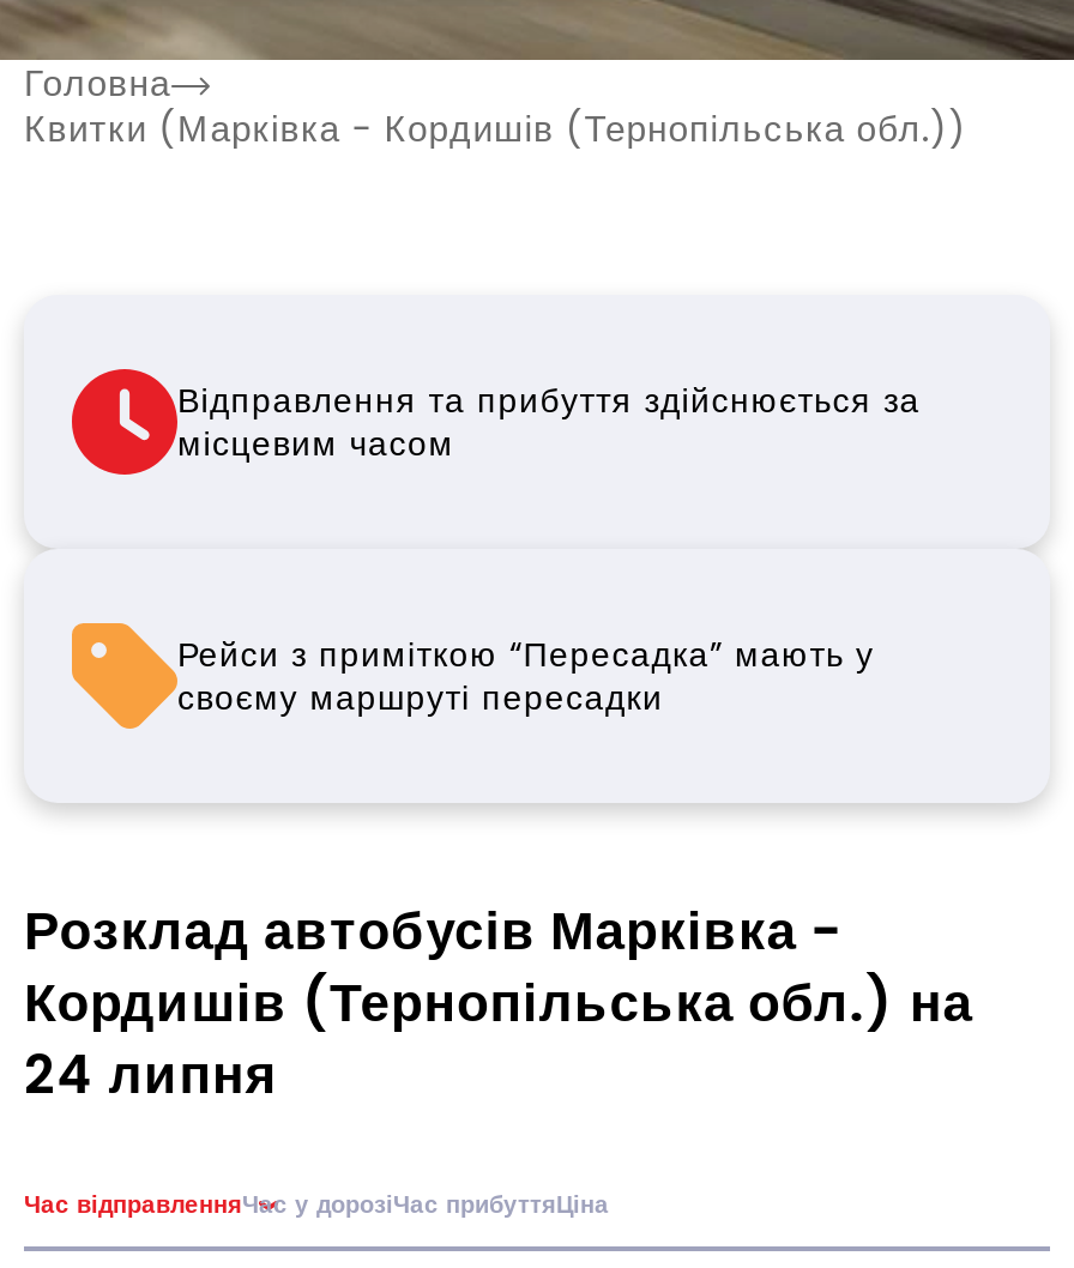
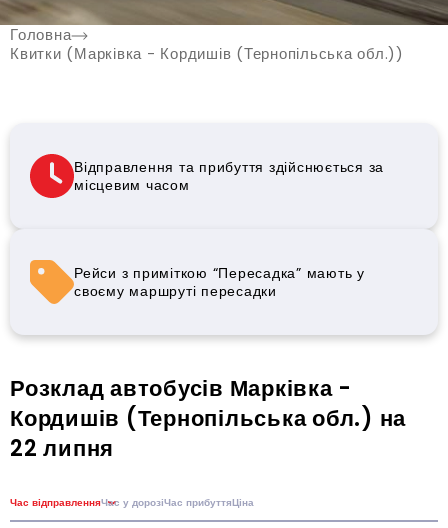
[24,1038,278,1112] 24 липня -> [10,433,114,464] 22 липня

